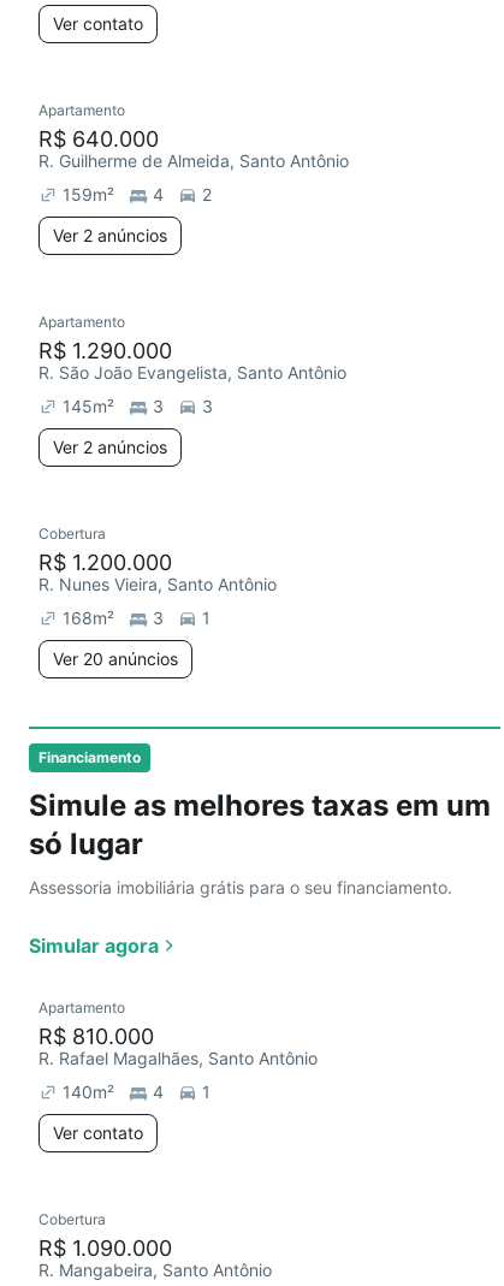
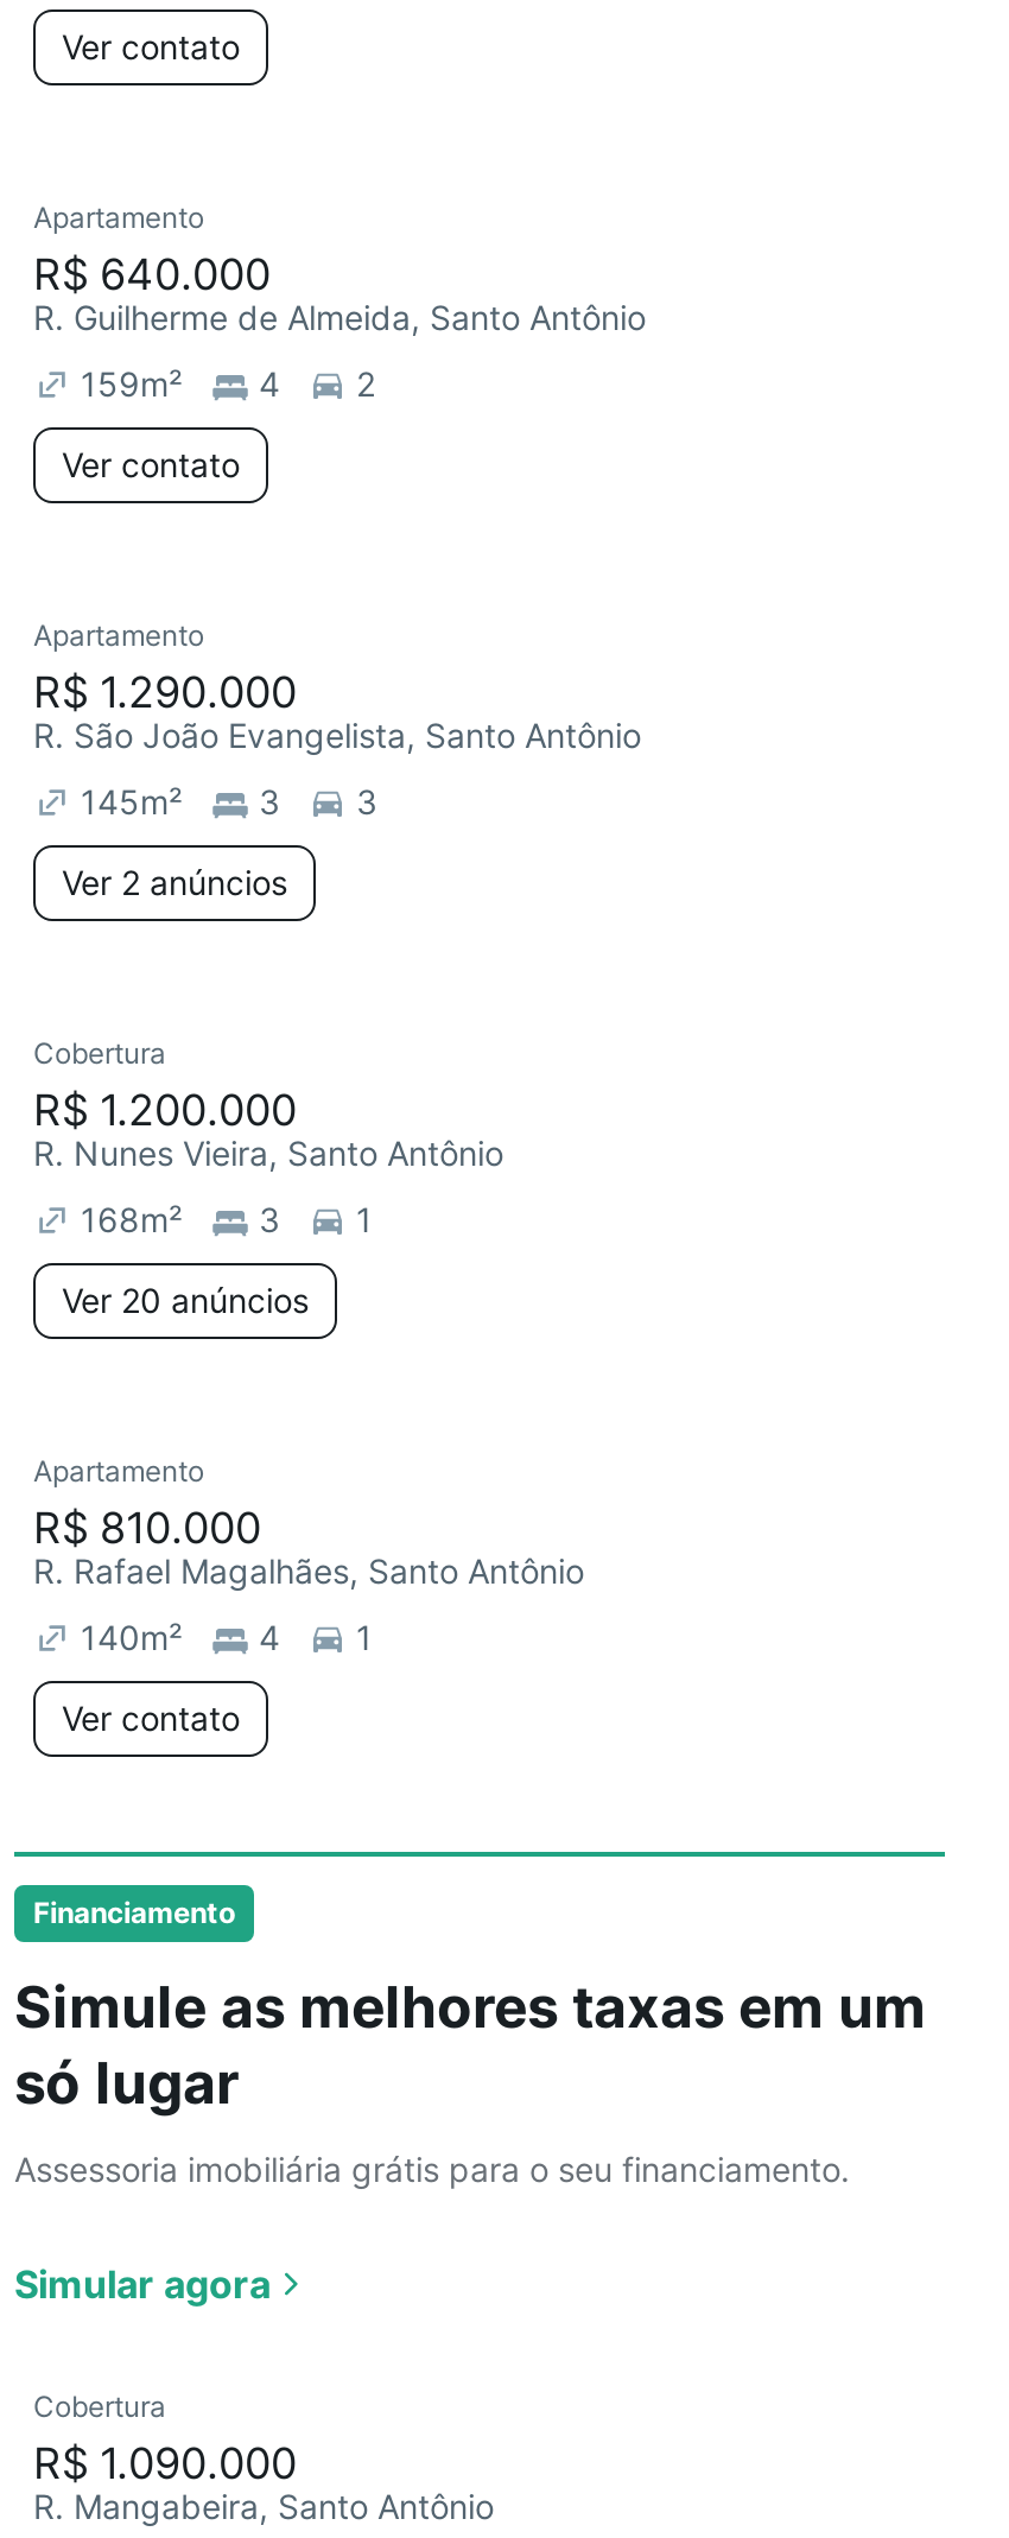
[53,225,167,245] Ver 2 anúncios -> [62,444,240,484] Ver contato
moved [29,748,491,958] -> [14,1895,926,2308]: Financiamento | Simule as melhores taxas em um | só lugar | Assessoria imobiliária grátis para o seu financiamento. | Simular agora
moved [38,998,318,1143] -> [33,1453,584,1738]: Apartamento | R$ 810.000 | R. Rafael Magalhães, Santo Antônio | 4 | 1 | Ver contato

